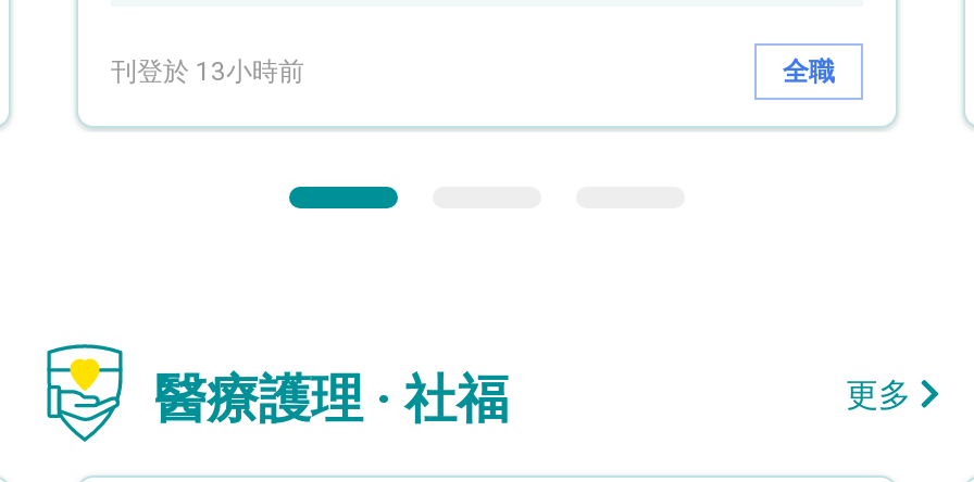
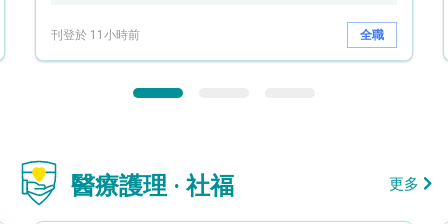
[111,55,304,86] 刊登於 13小時前 -> [51,27,140,41] 刊登於 11小時前

